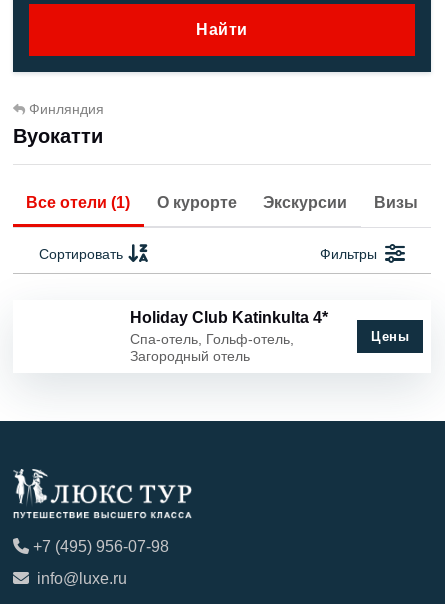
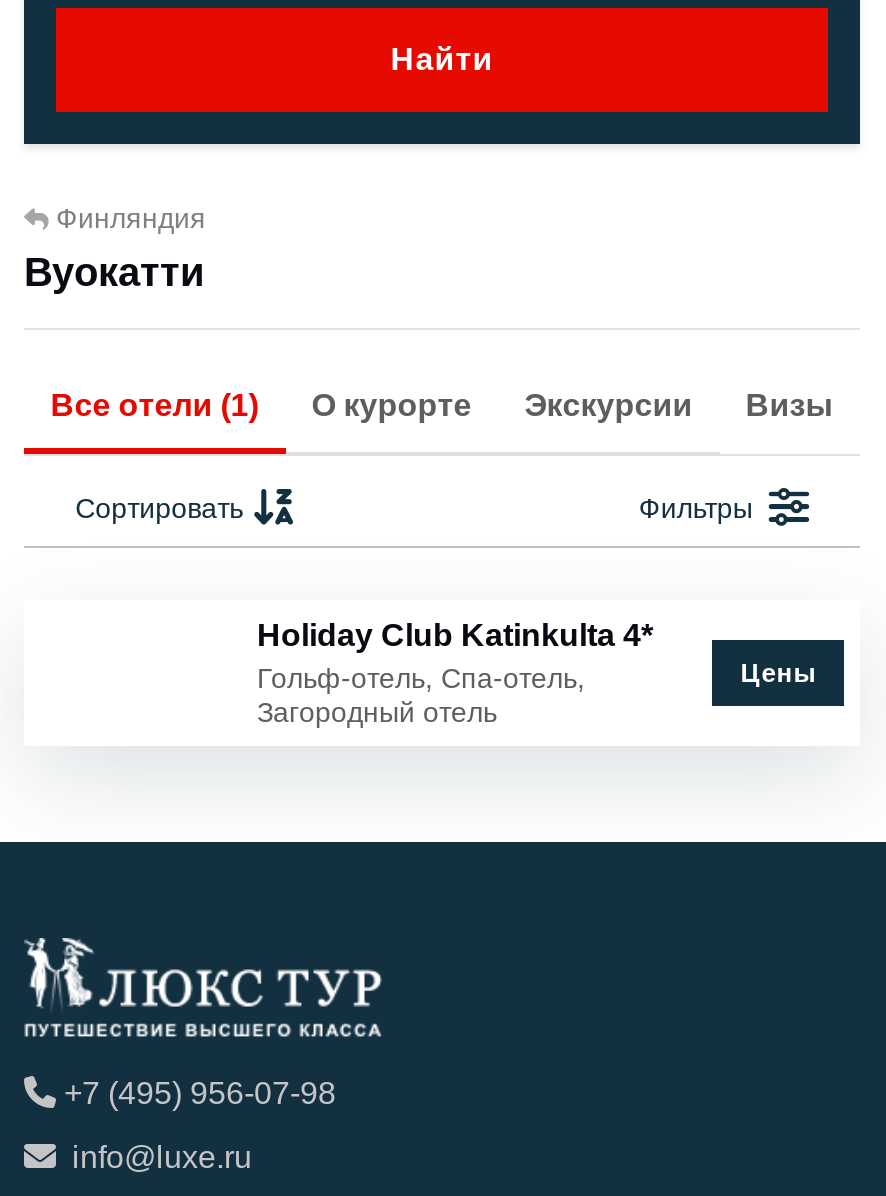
[129,331,293,347] Спа-отель, Гольф-отель, -> [257,662,585,694] Гольф-отель, Спа-отель,

